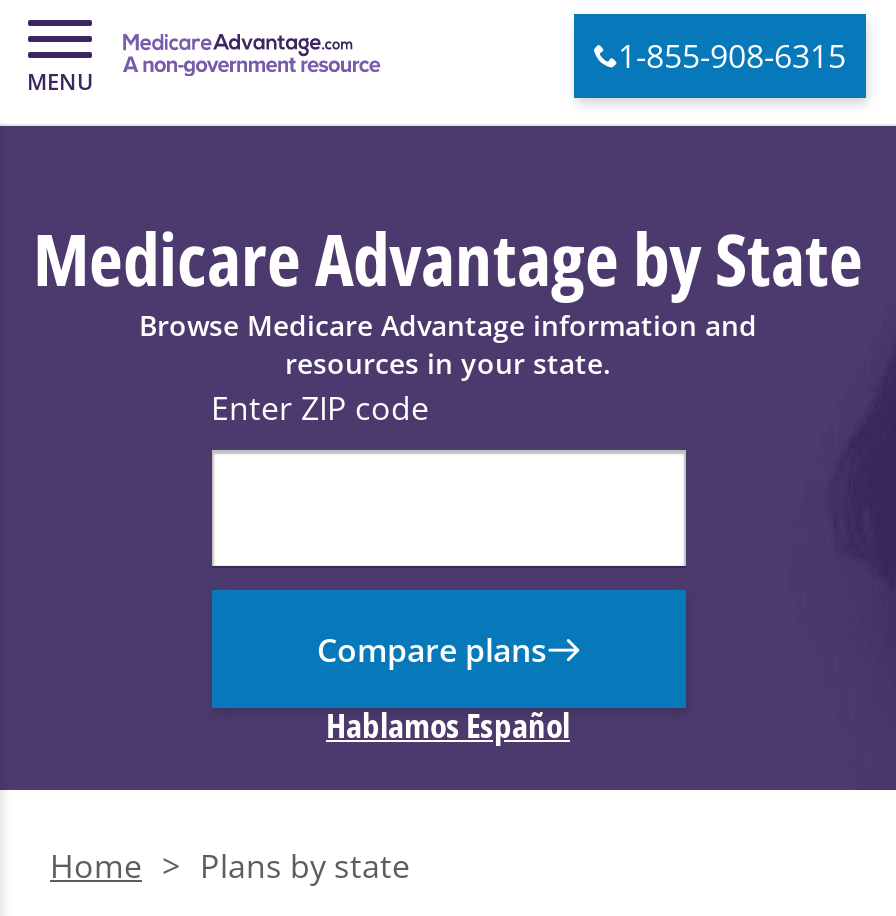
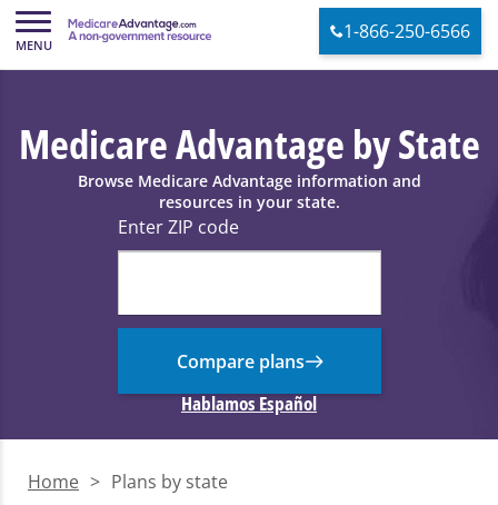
[618,34,846,78] 1-855-908-6315 -> [343,19,470,43] 1-866-250-6566

